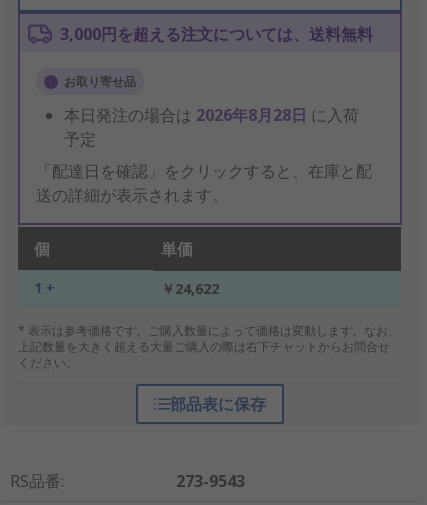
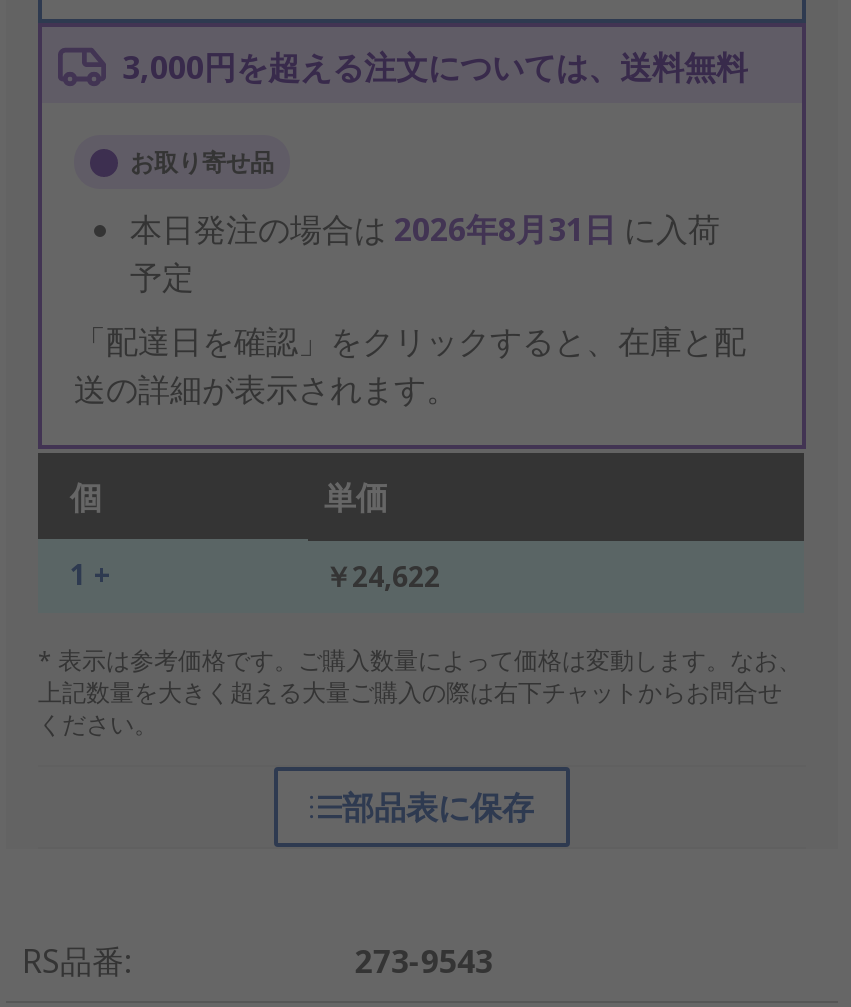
[64,104,359,126] 本日発注の場合は2026年8月28日に入荷 -> [130,208,720,252] 本日発注の場合は2026年8月31日に入荷

